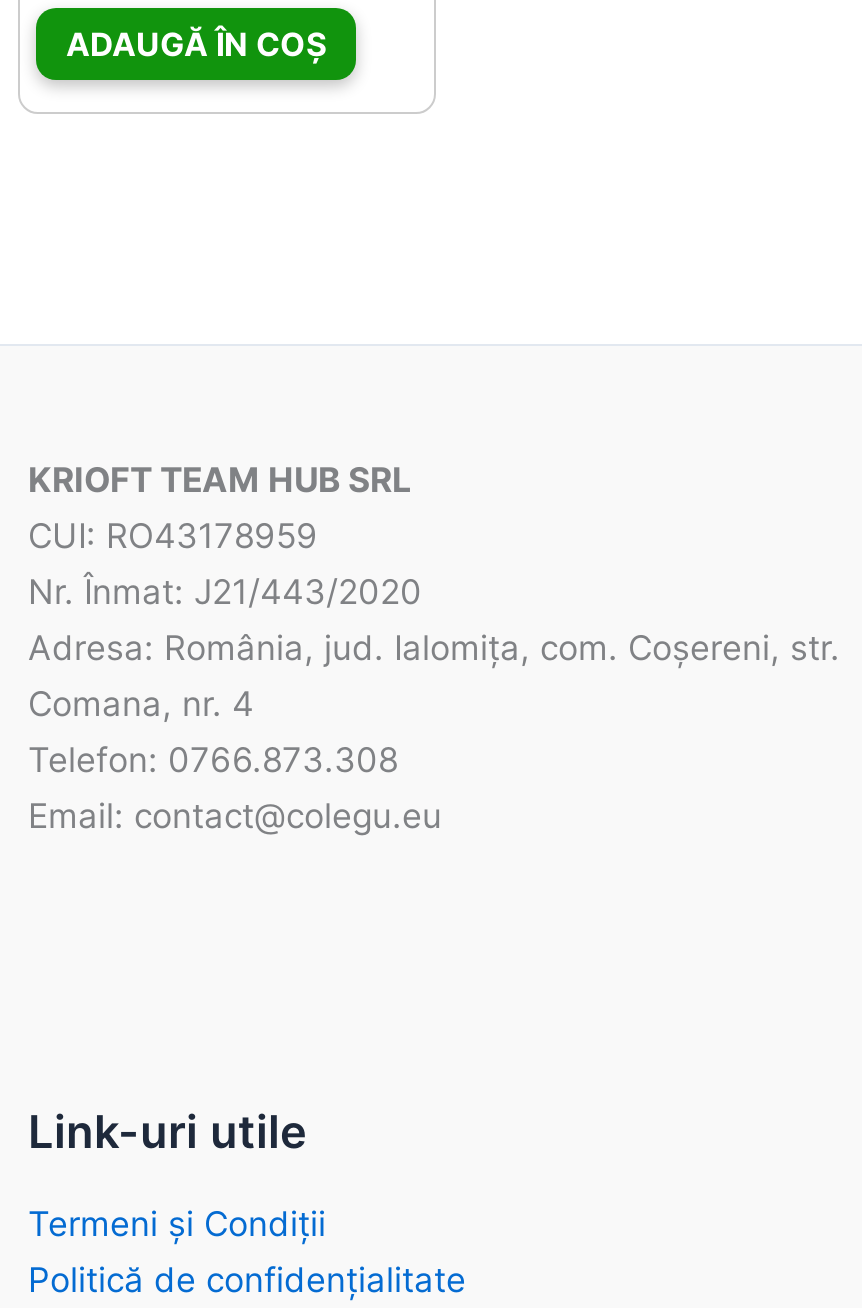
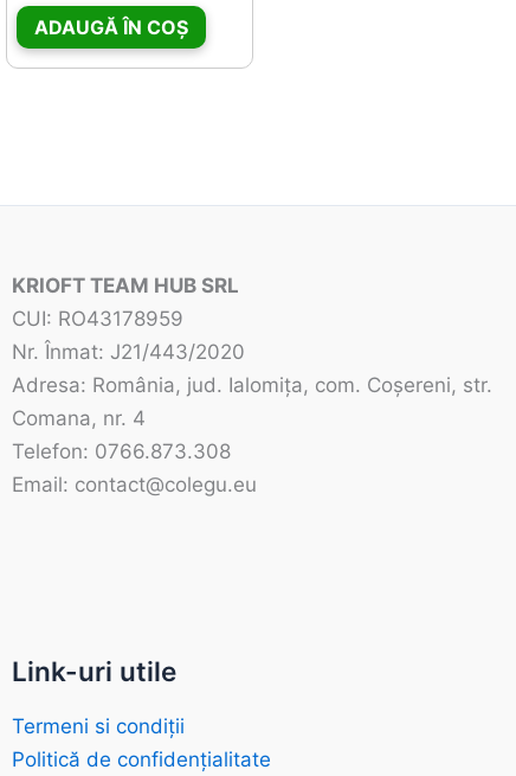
[28,1204,326,1244] Termeni și Condiții -> [12,714,185,738] Termeni si condiții

